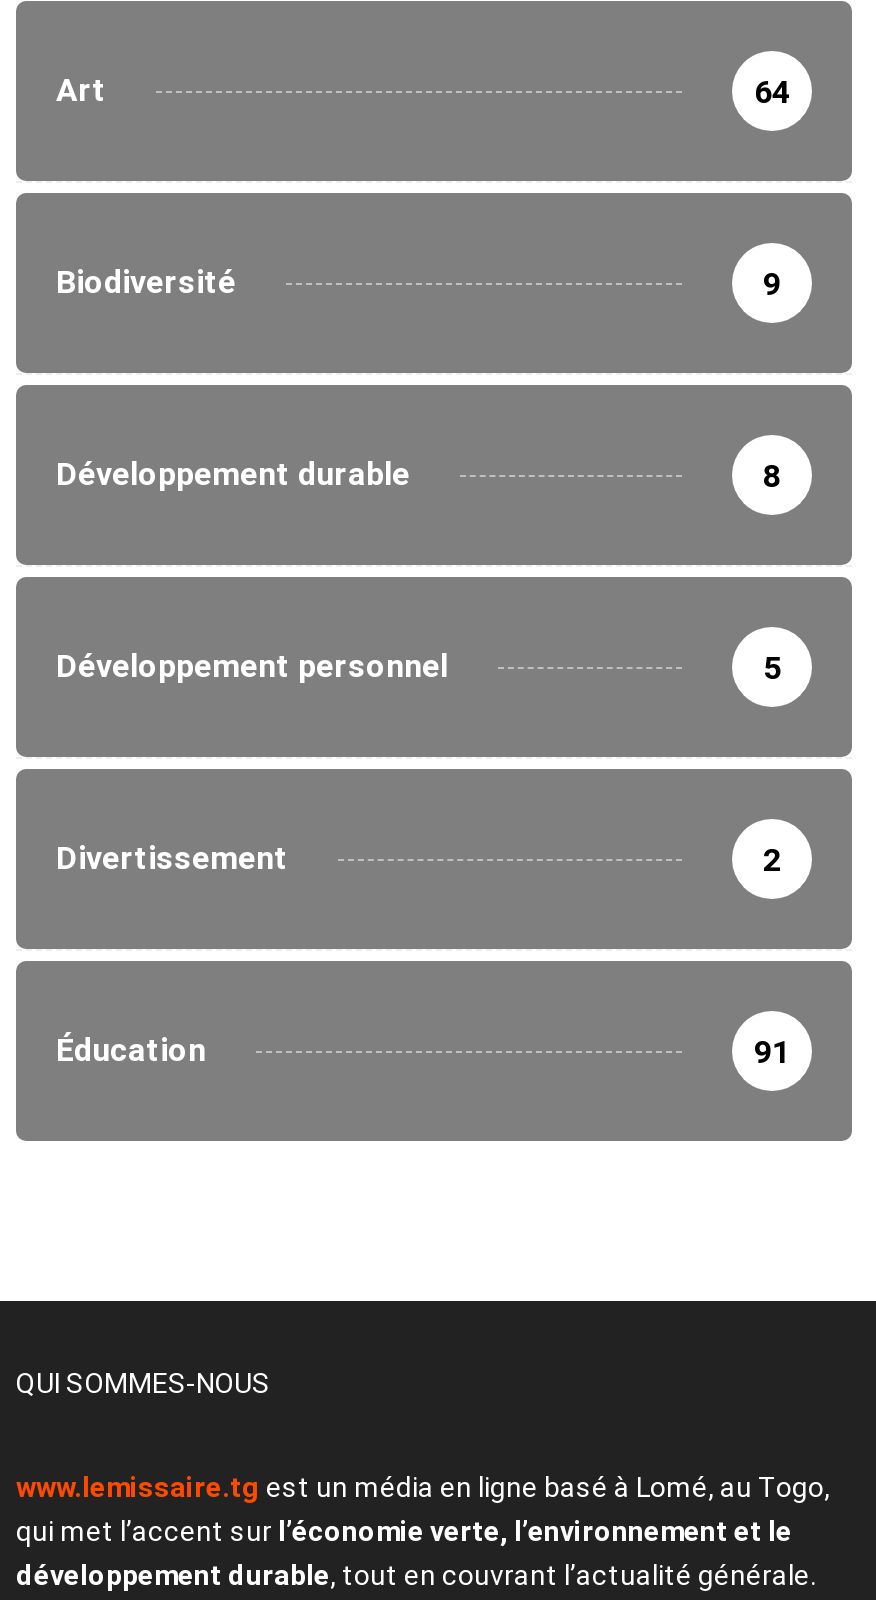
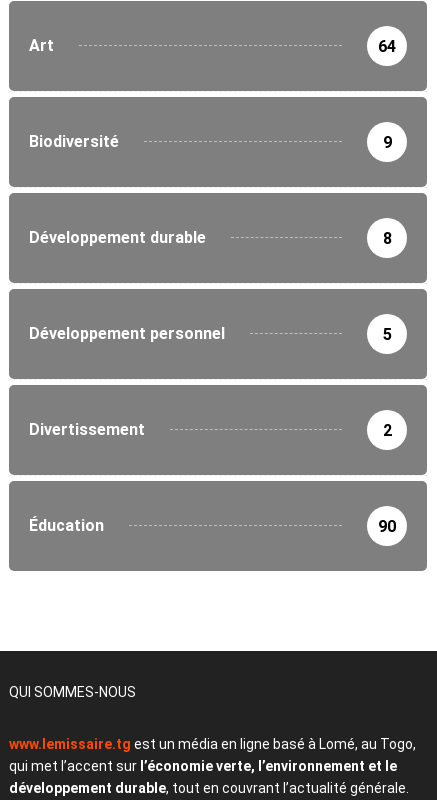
[754,1033,790,1071] 91 -> [378,516,396,535] 90

